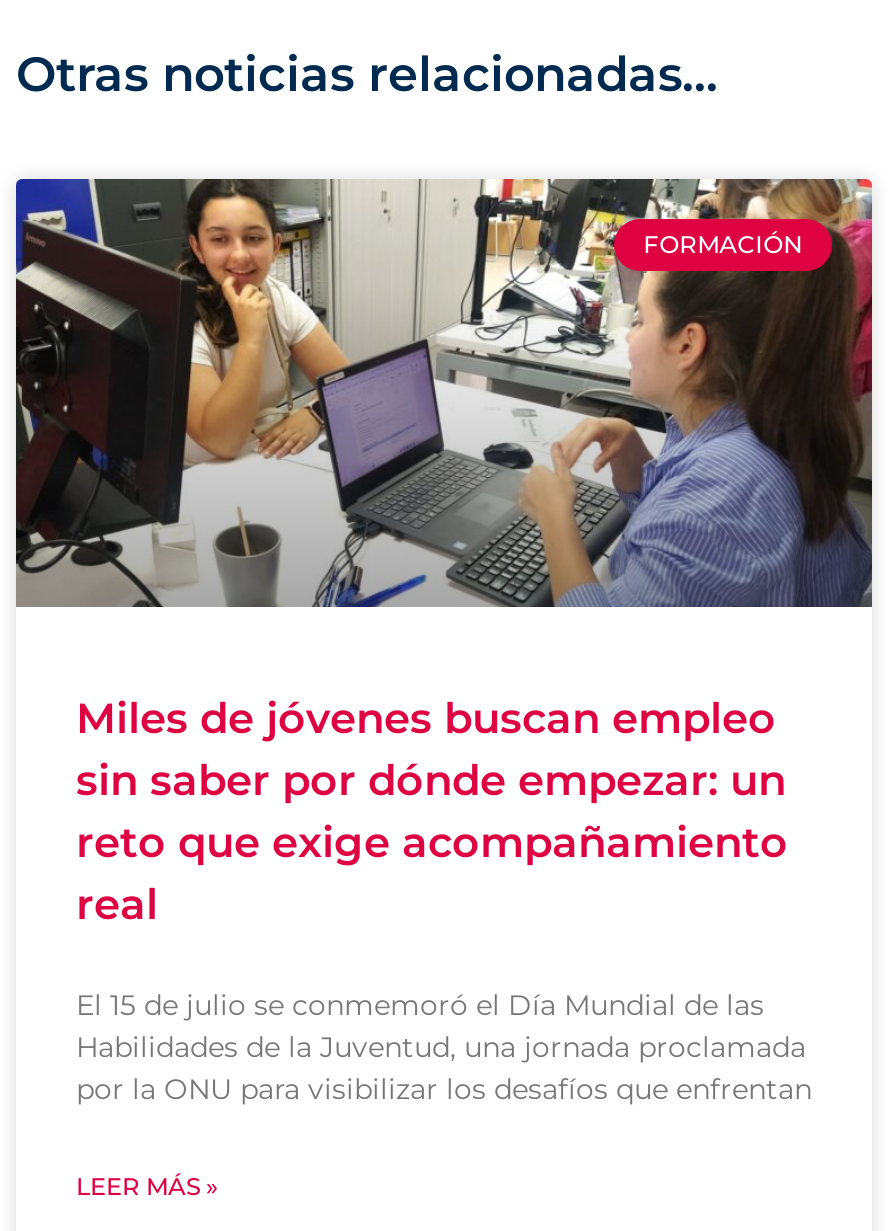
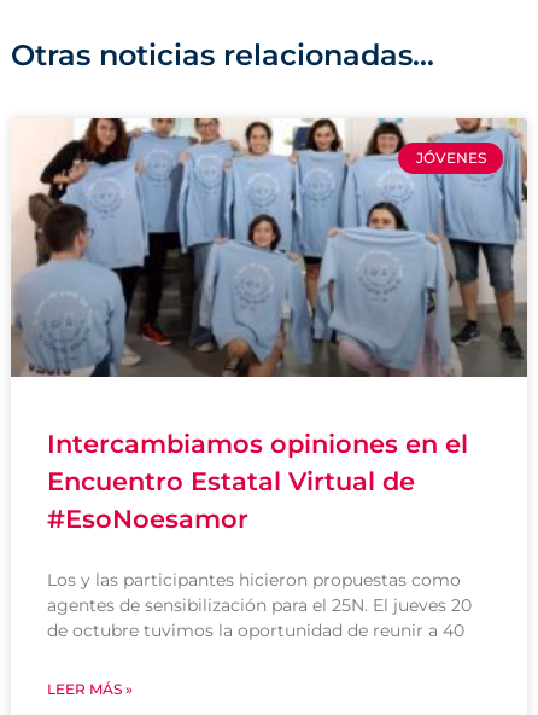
[14,177,874,609] [image] | FORMACIÓN -> [11,117,527,378] [image] | JÓVENES
[76,693,788,929] Miles de jóvenes buscan empleo | sin saber por dónde empezar: un | reto que exige acompañamiento | real -> [47,429,468,534] Intercambiamos opiniones en el | Encuentro Estatal Virtual de | #EsoNoesamor
[76,987,812,1107] El 15 de julio se conmemoró el Día Mundial de las | Habilidades de la Juventud, una jornada proclamada | por la ONU para visibilizar los desafíos que enfrentan -> [47,569,472,641] Los y las participantes hicieron propuestas como | agentes de sensibilización para el 25N. El jueves 20 | de octubre tuvimos la oportunidad de reunir a 40

